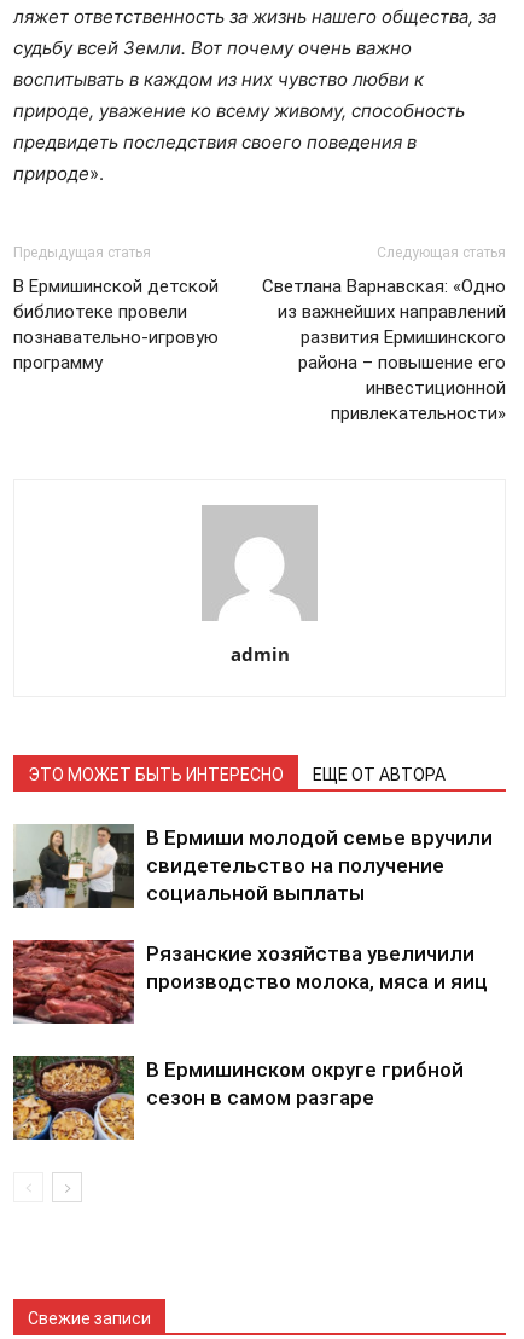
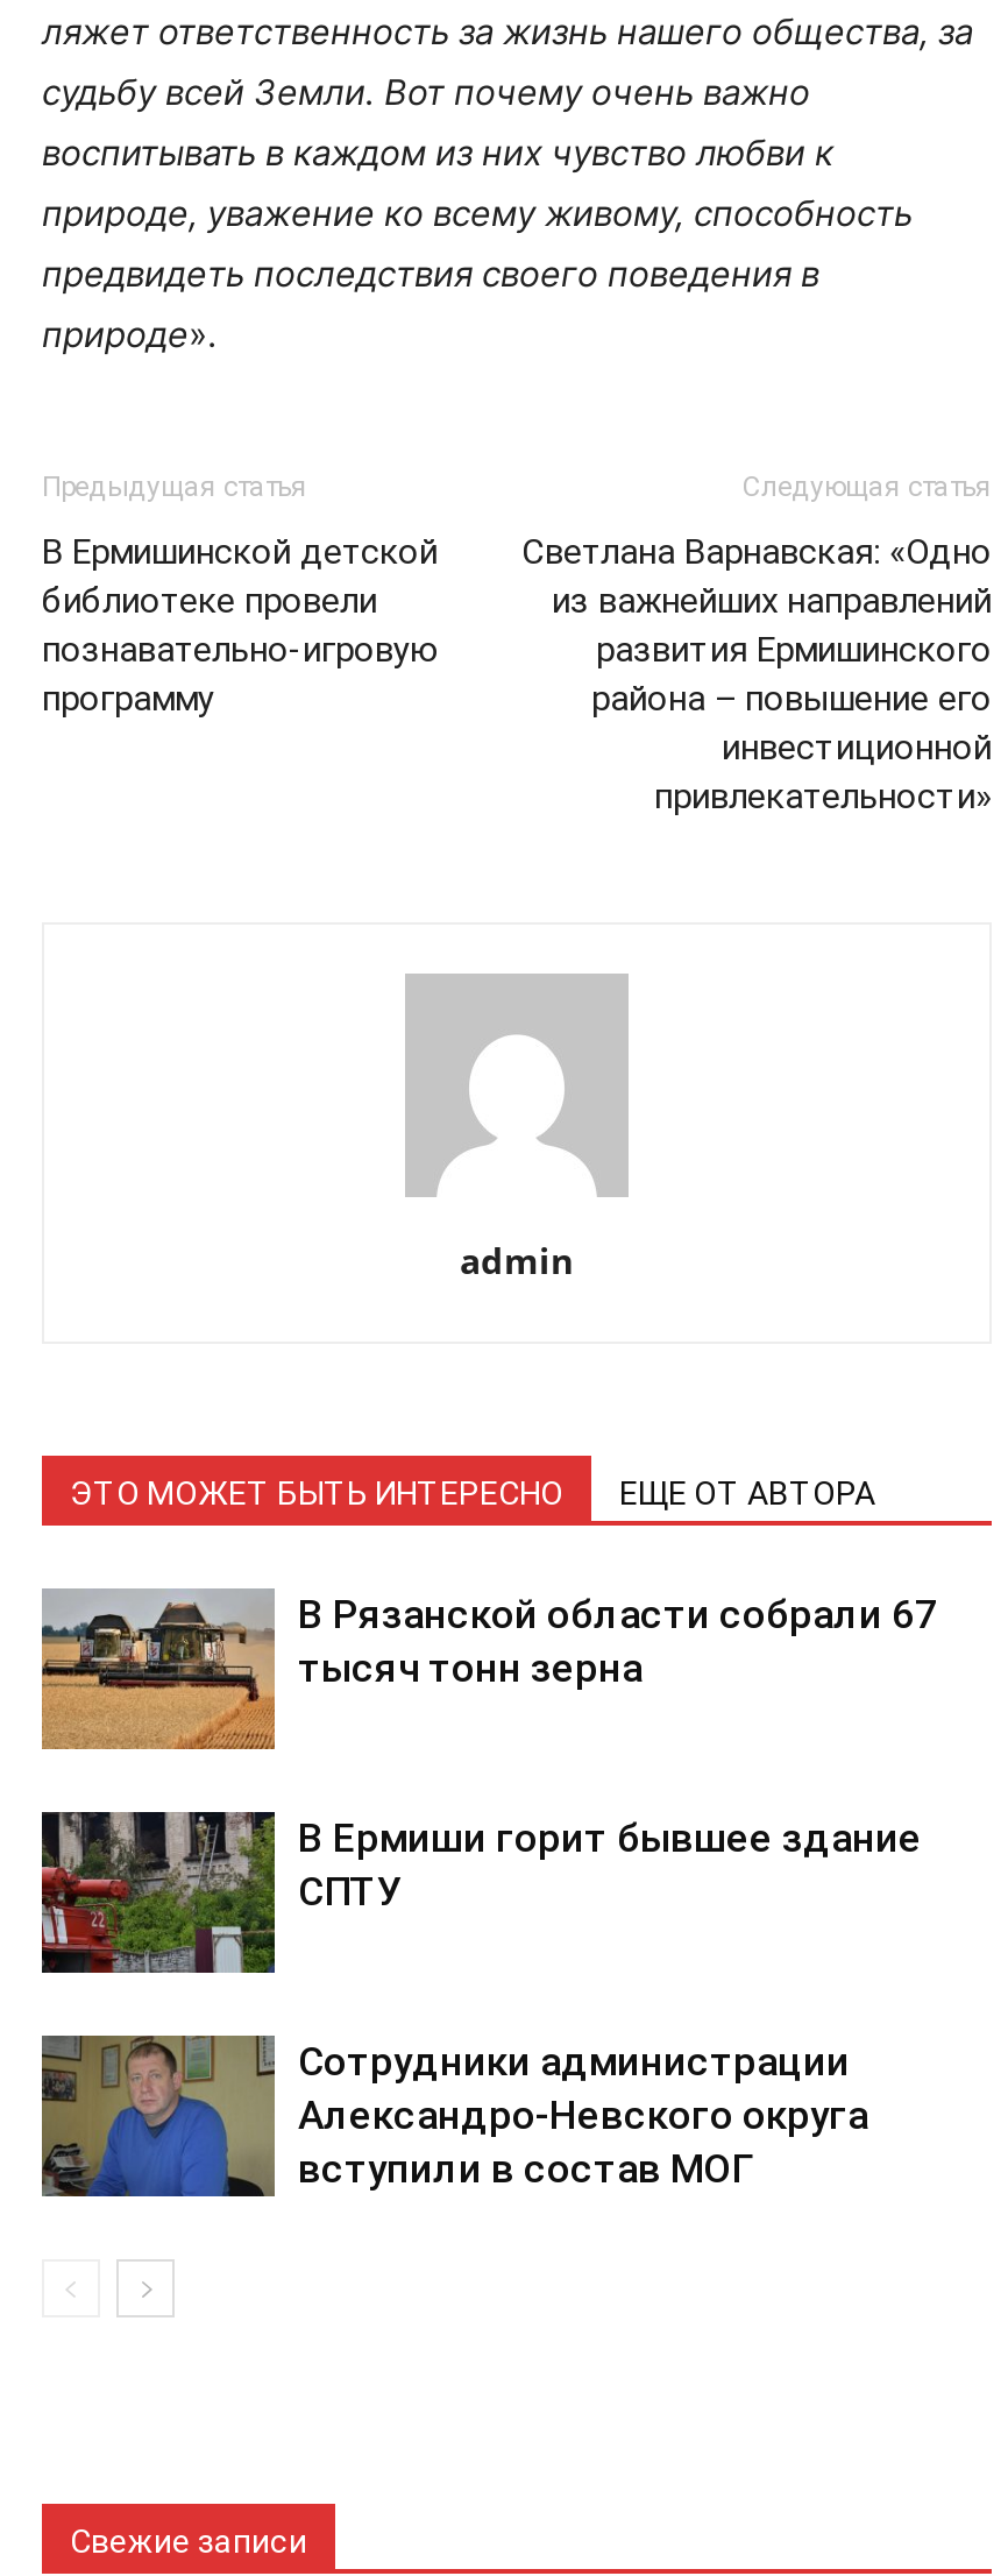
[12,824,493,909] [image] | В Ермиши молодой семье вручили | свидетельство на получение | социальной выплаты -> [40,1588,938,1751] [image] | В Рязанской области собрали 67 | тысяч тонн зерна
[12,939,488,1025] [image] | Рязанские хозяйства увеличили | производство молока, мяса и яиц -> [40,1810,922,1975] [image] | В Ермиши горит бывшее здание | СПТУ
[12,1055,464,1141] [image] | В Ермишинском округе грибной | сезон в самом разгаре -> [40,2036,868,2199] [image] | Сотрудники администрации | Александро-Невского округа | вступили в состав МОГ

